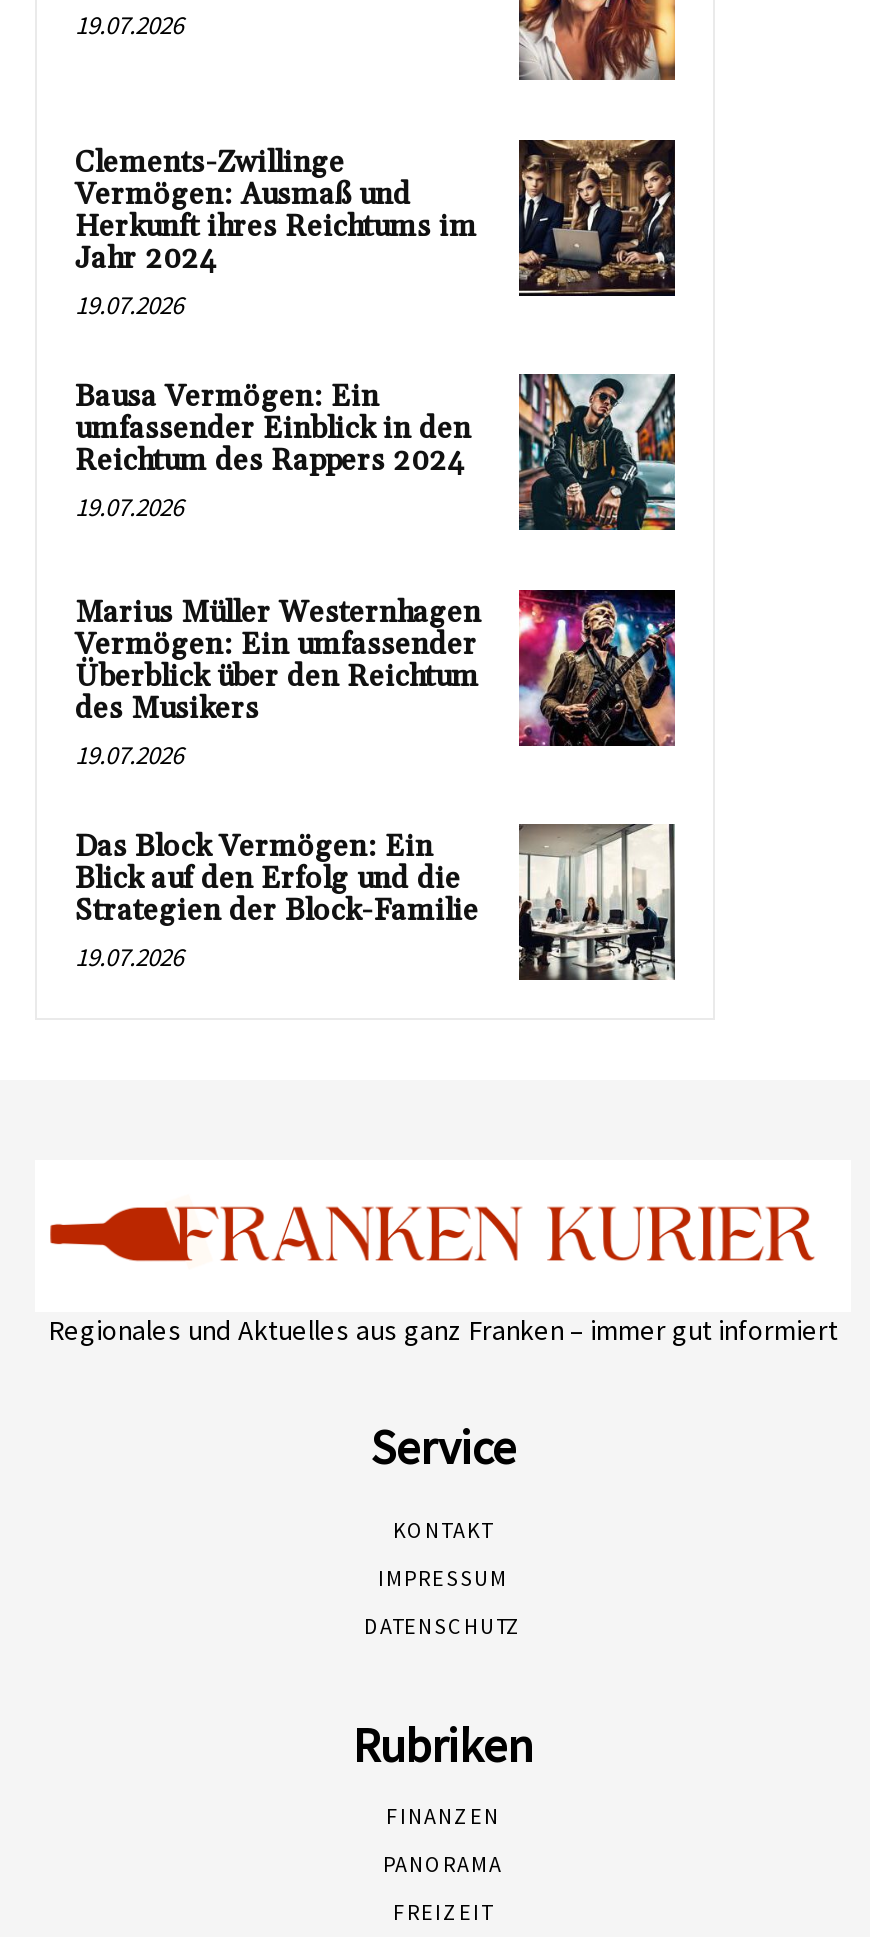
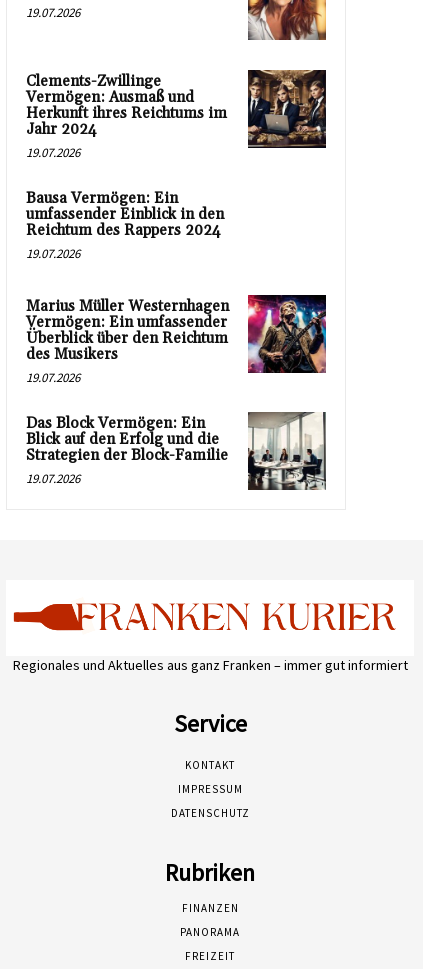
[517,372,677,532] [image] -> none

